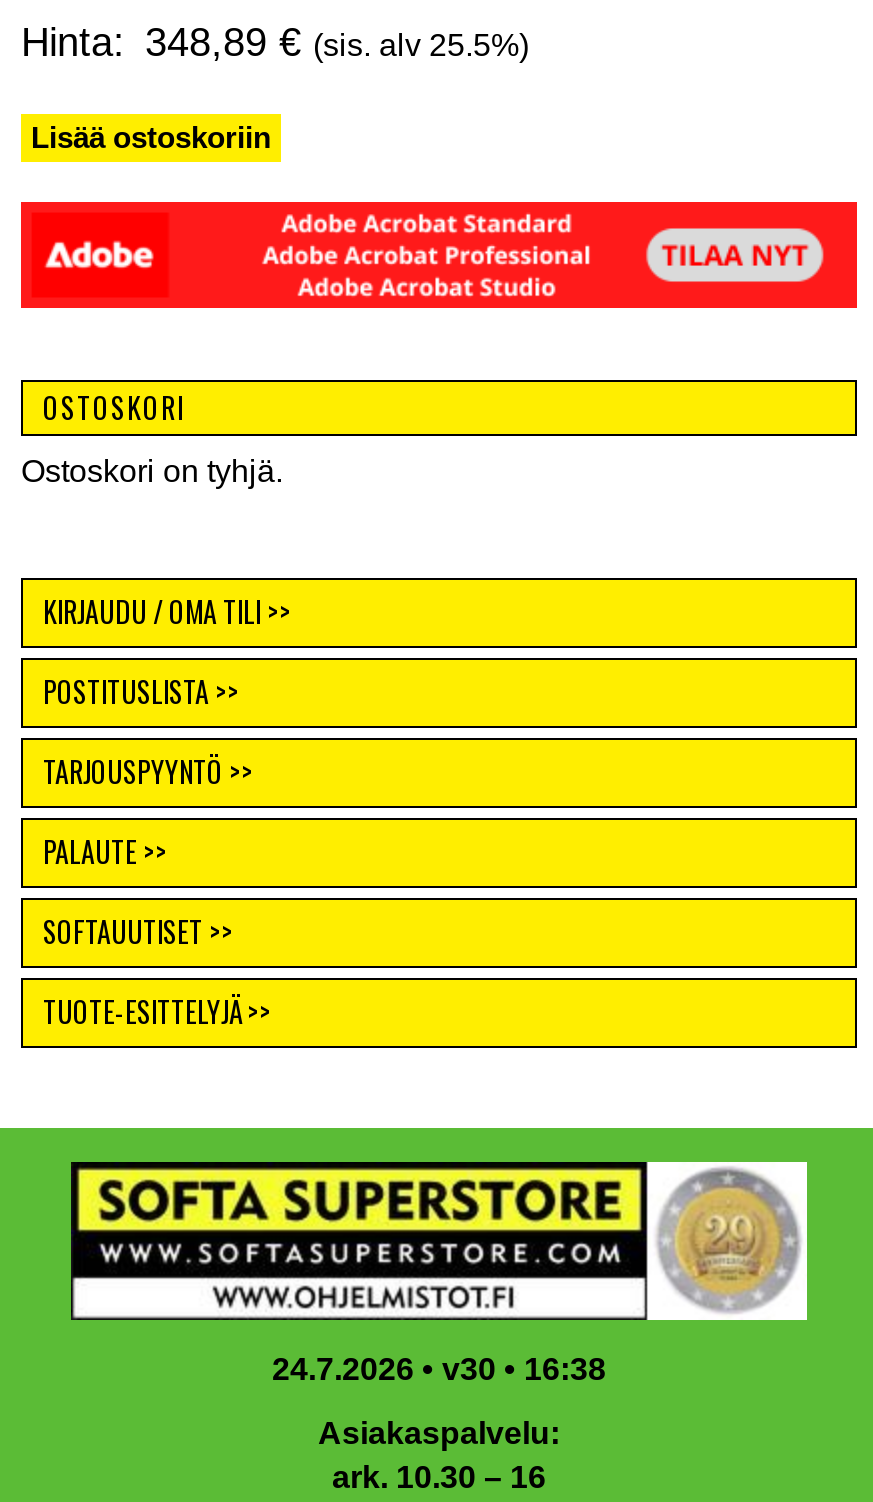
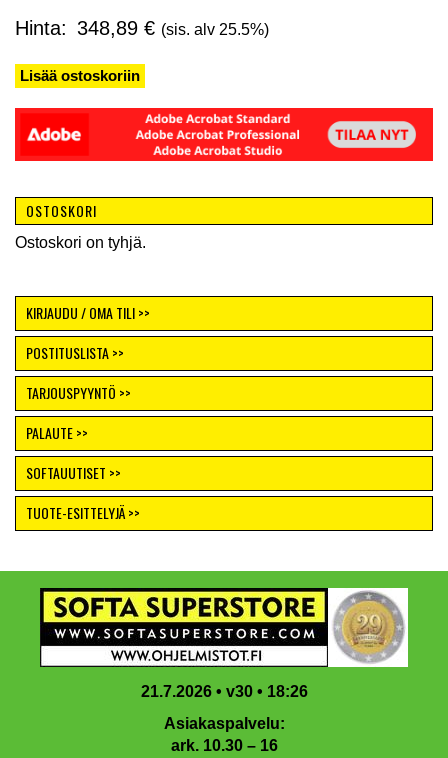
[272,1353,606,1387] 24.7.2026 • v30 • 16:38 -> [140,683,307,700] 21.7.2026 • v30 • 18:26

